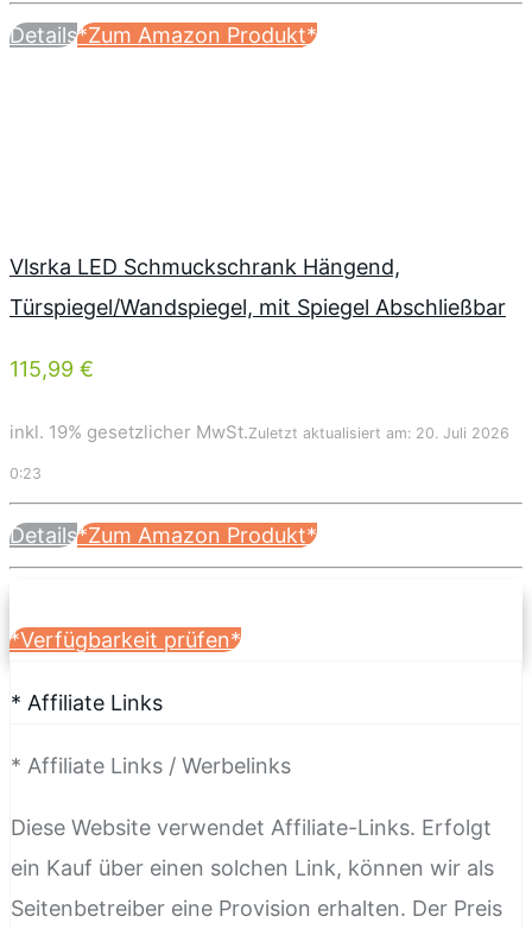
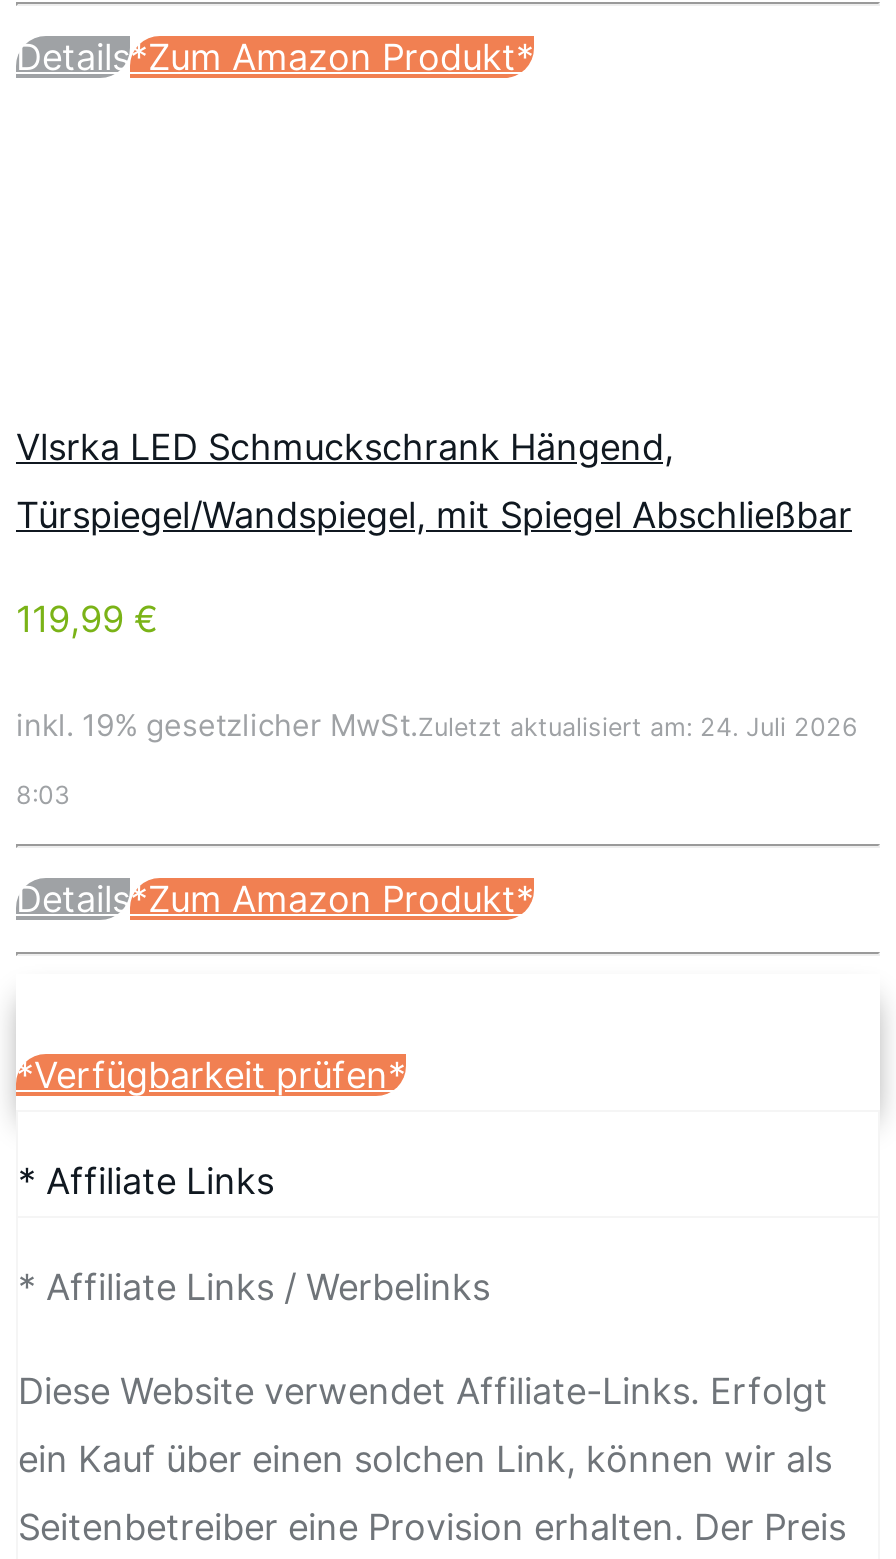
[9,356,94,381] 115,99 € -> [16,598,158,640] 119,99 €
[9,420,509,443] inkl. 19% gesetzlicher MwSt.Zuletzt aktualisiert am: 20. Juli 2026 -> [16,706,858,744] inkl. 19% gesetzlicher MwSt.Zuletzt aktualisiert am: 24. Juli 2026
[9,464,42,482] 0:23 -> [16,780,70,810] 8:03

